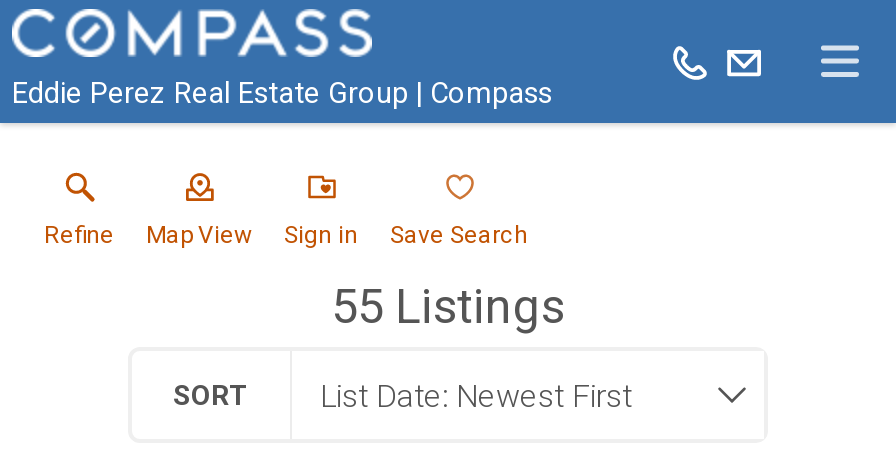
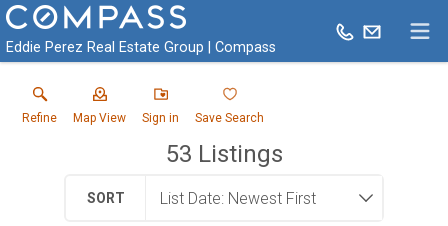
[331,279,565,335] 55 Listings -> [165,140,282,168] 53 Listings

